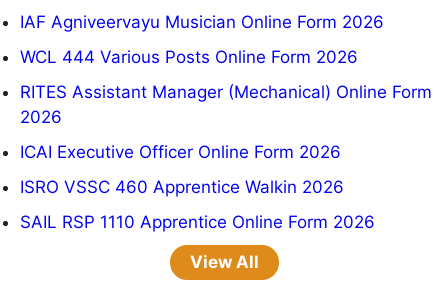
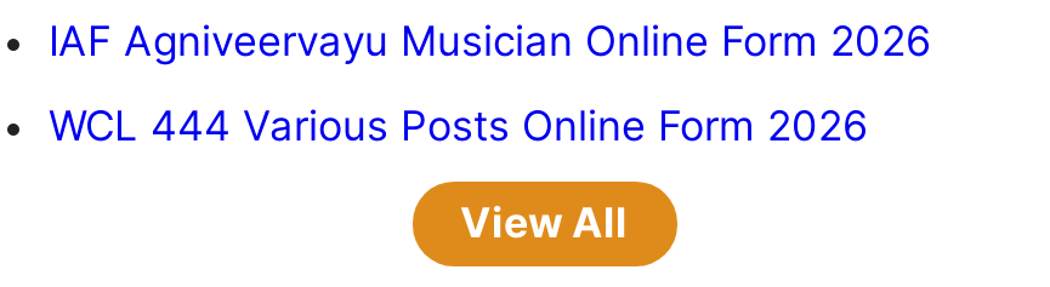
[20,82,432,232] RITES Assistant Manager (Mechanical) Online Form | 2026 | ICAI Executive Officer Online Form 2026 | ISRO VSSC 460 Apprentice Walkin 2026 | SAIL RSP 1110 Apprentice Online Form 2026 -> none

